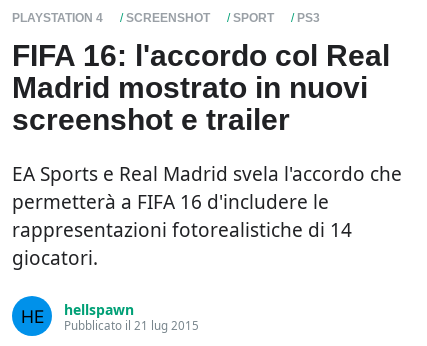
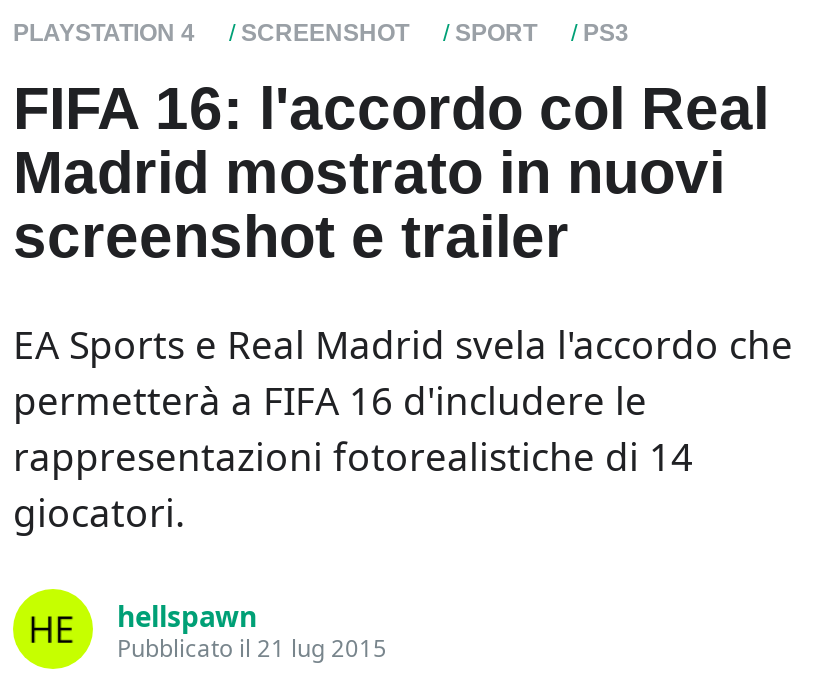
[11,295,53,337] [image] -> [11,587,95,671] [image]

